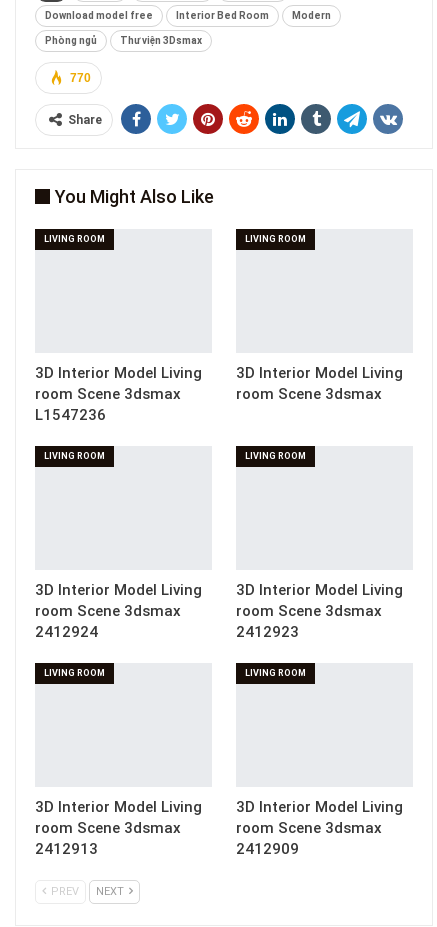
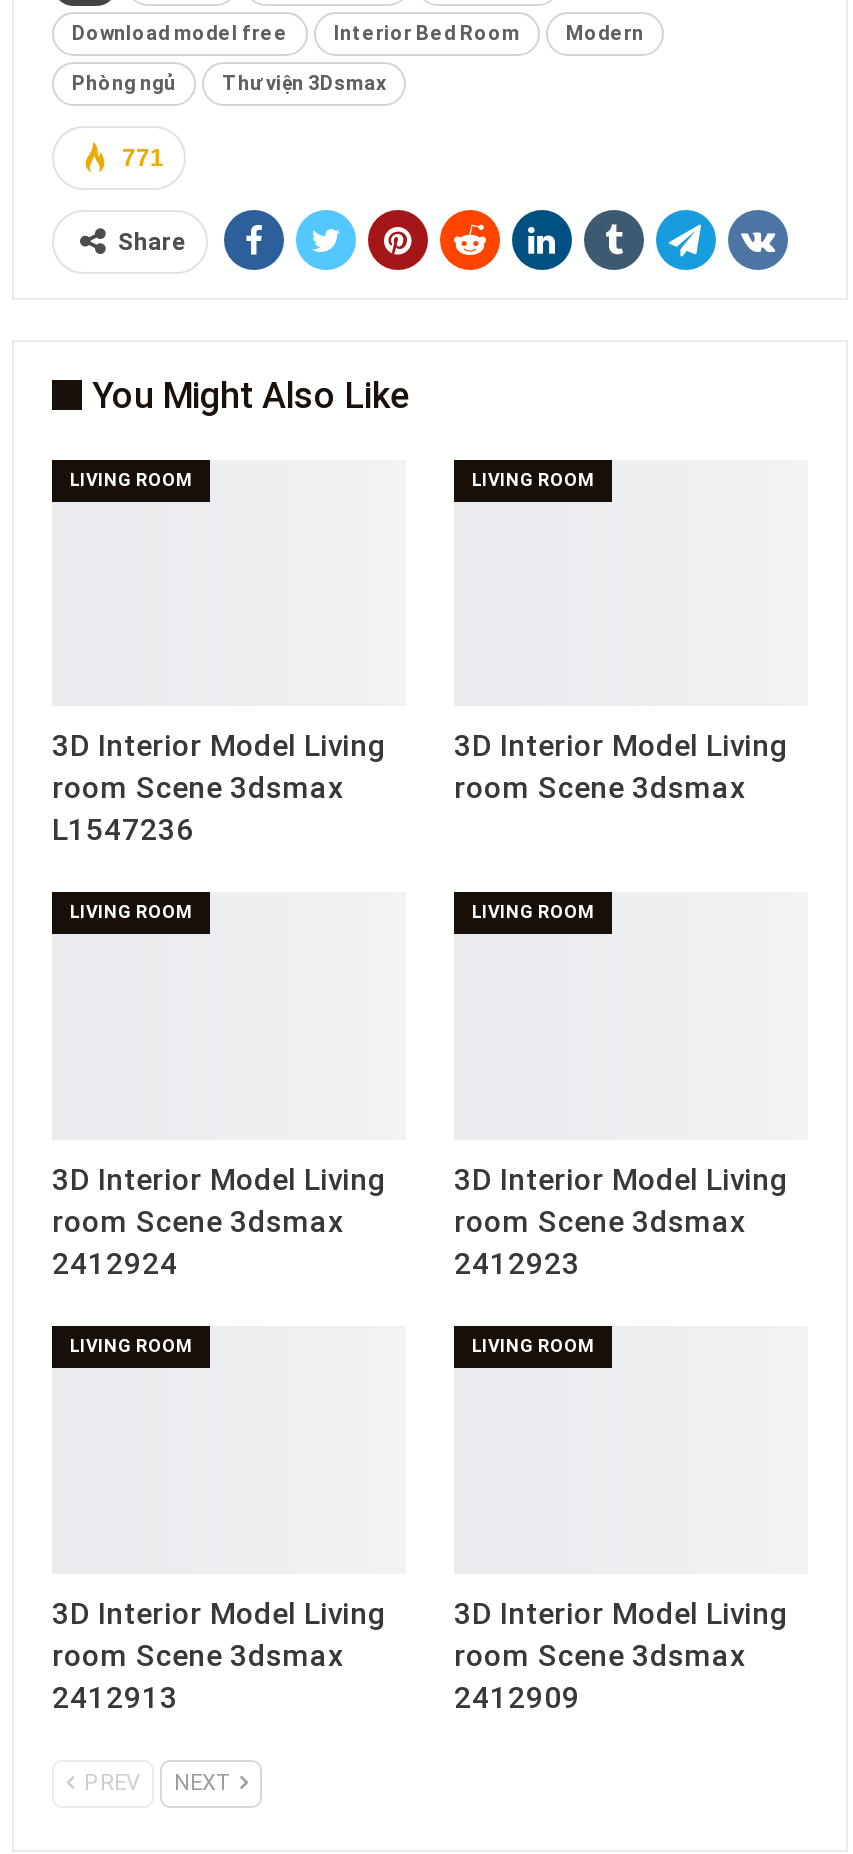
[70,71,91,85] 770 -> [122,143,164,171] 771

